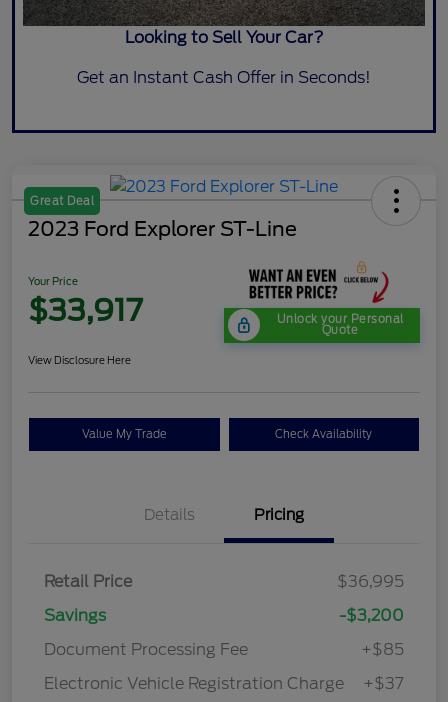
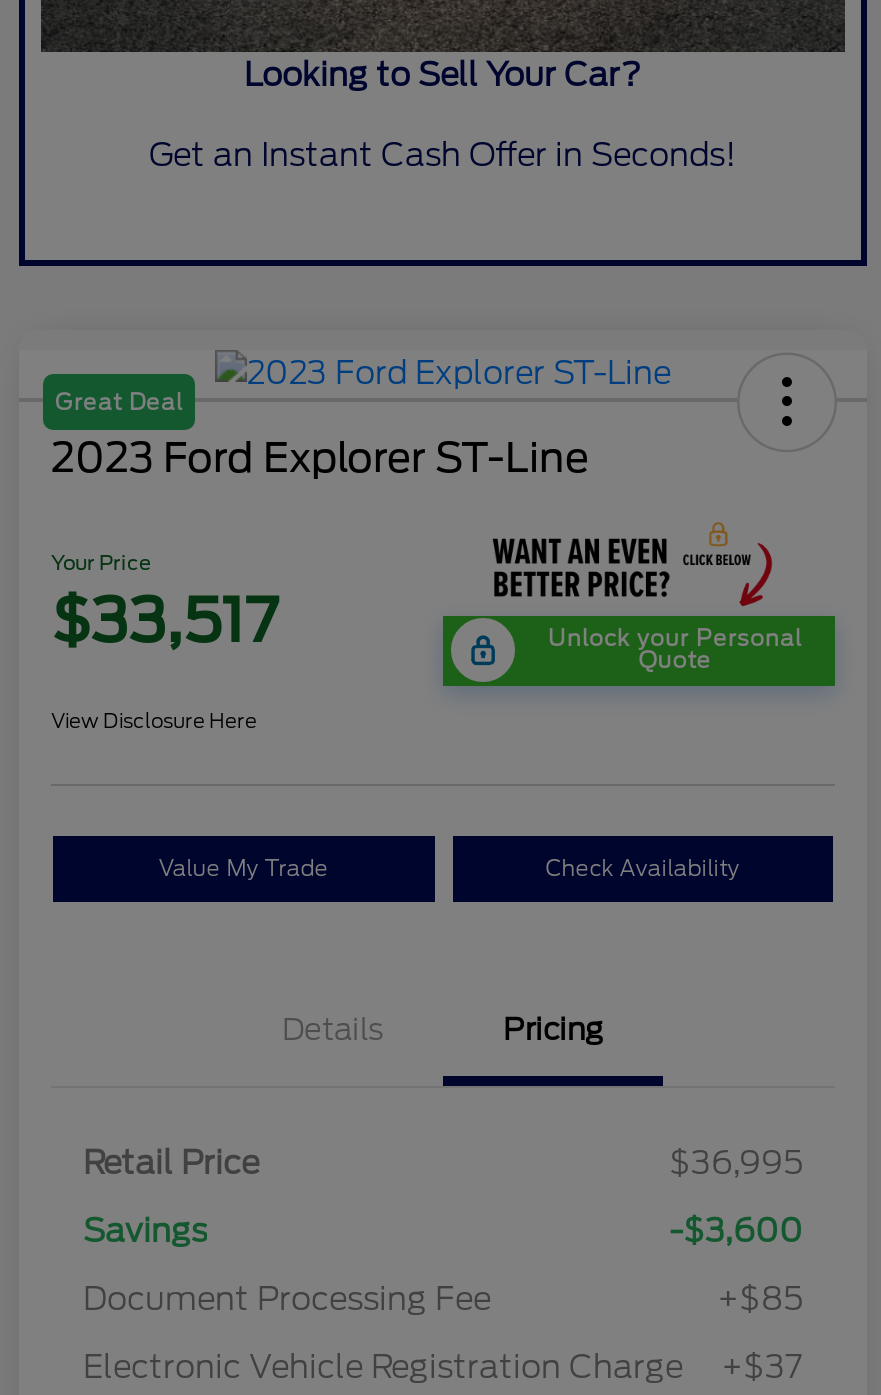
[28,291,142,327] $33,917 -> [51,583,277,655] $33,517
[339,605,404,624] -$3,200 -> [669,1211,803,1249] -$3,600

